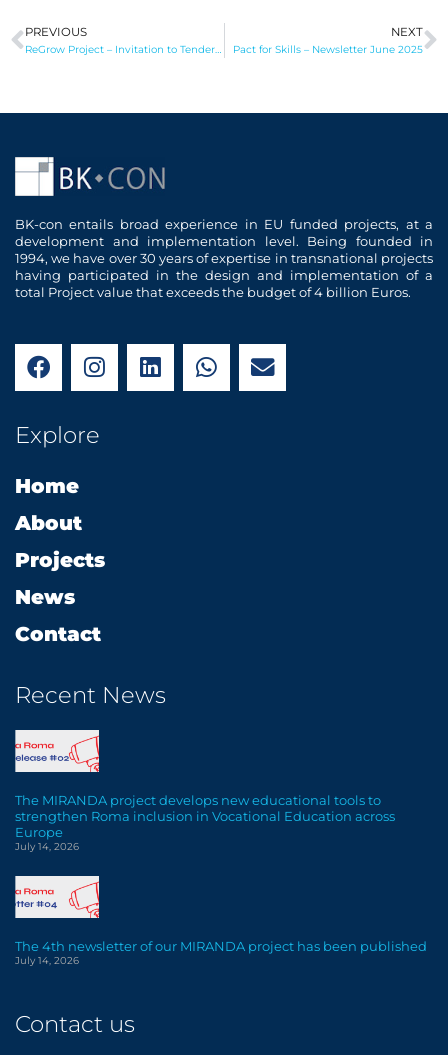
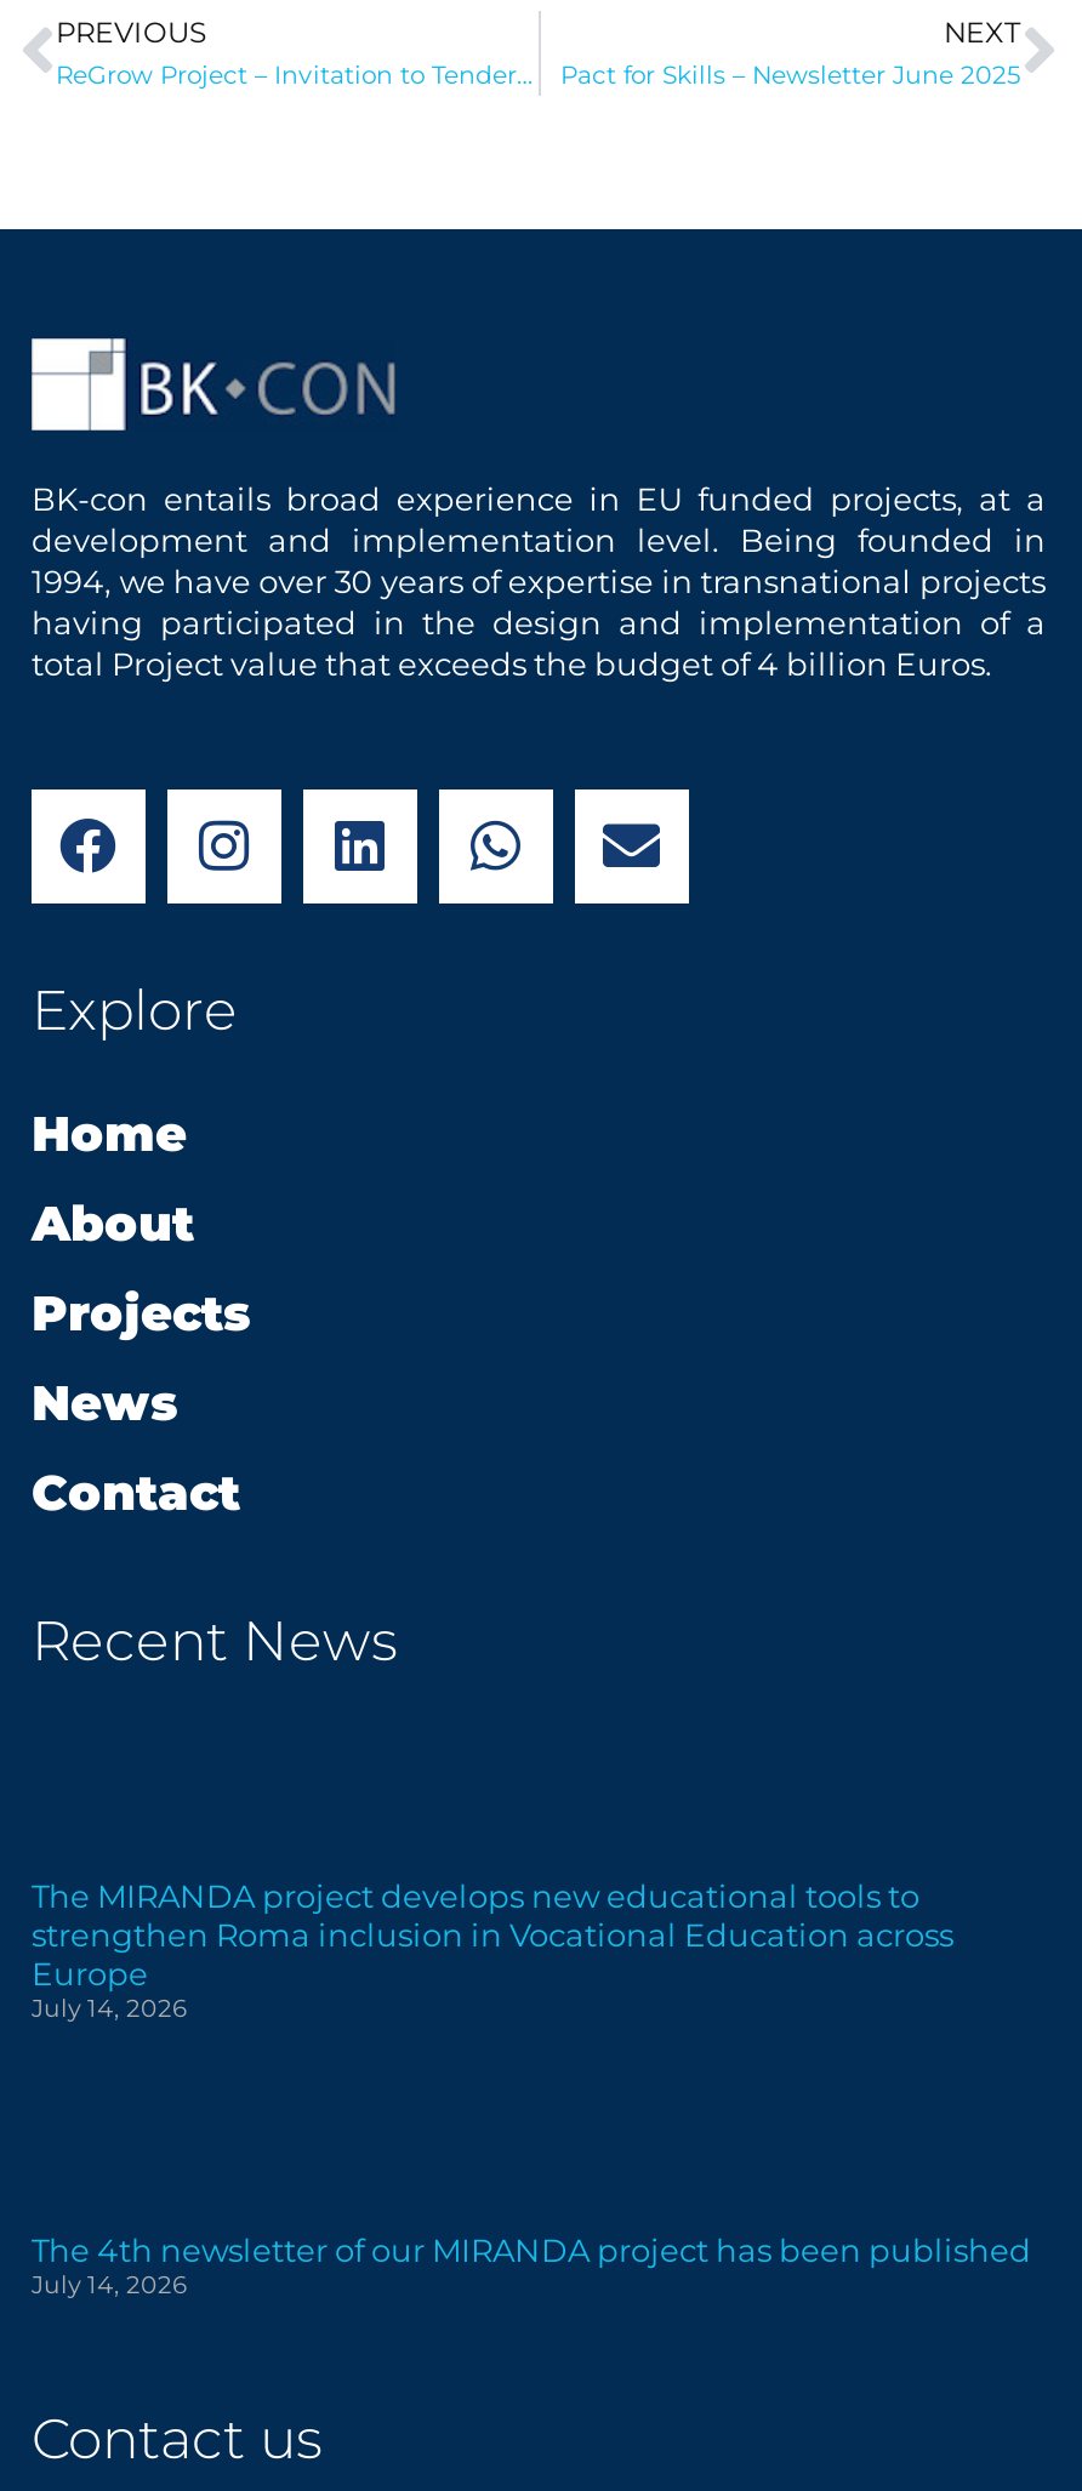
[14,729,100,773] [image] -> none
[14,875,100,919] [image] -> none

